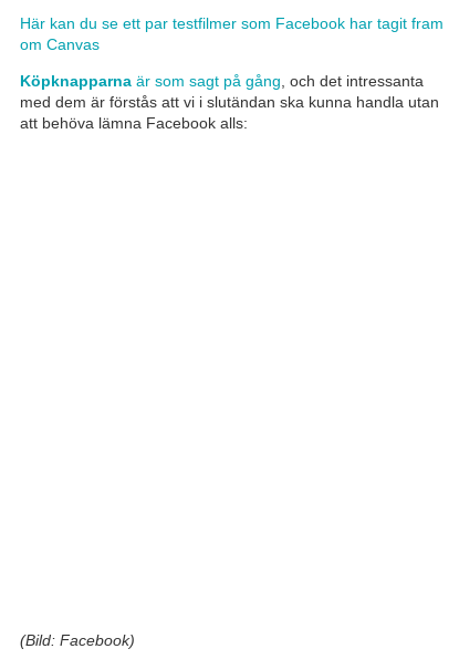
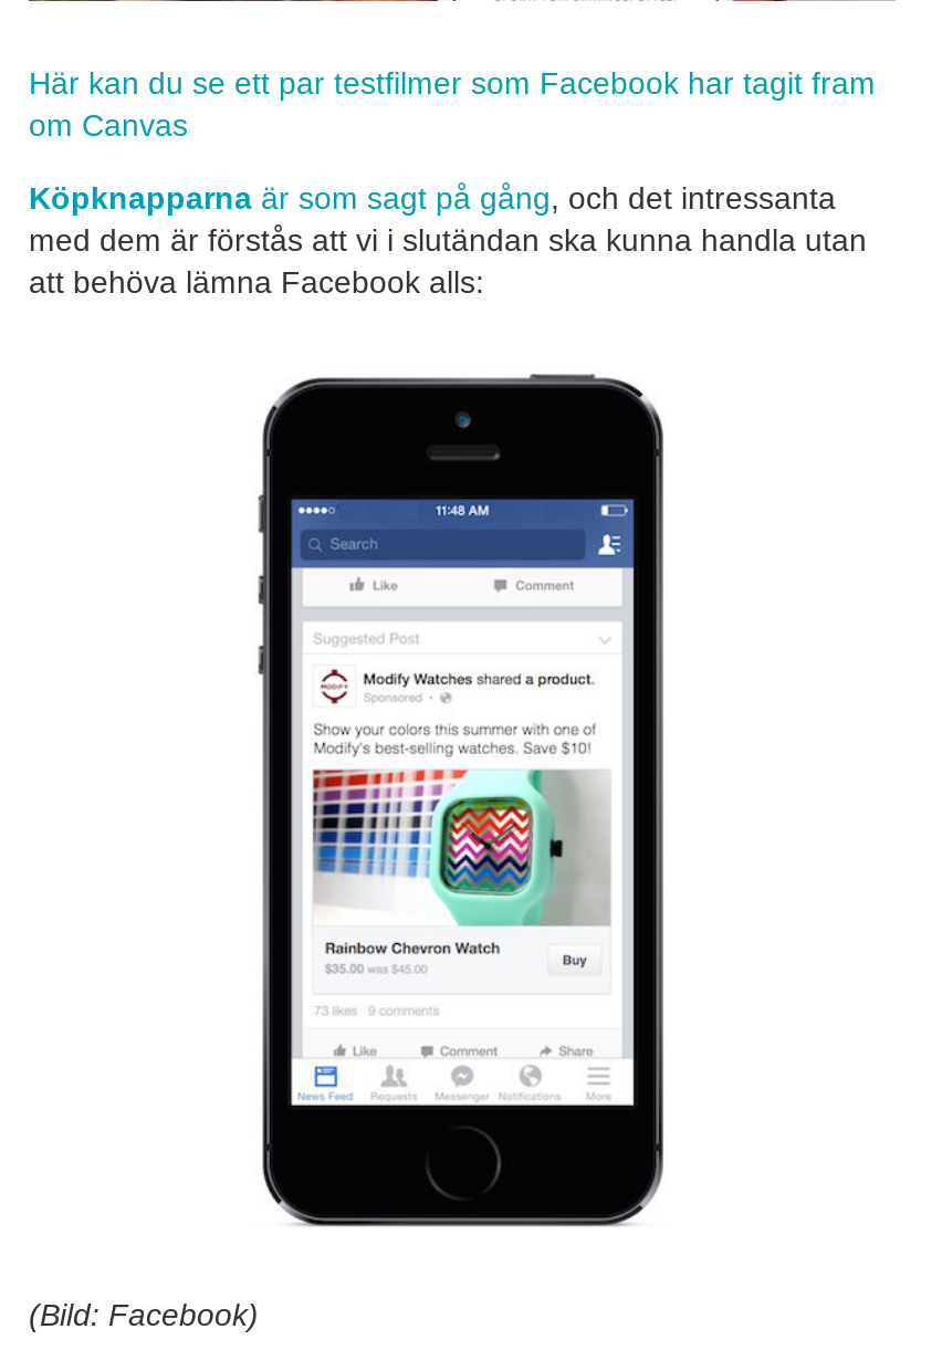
none -> [257,371,666,1229] [image]

